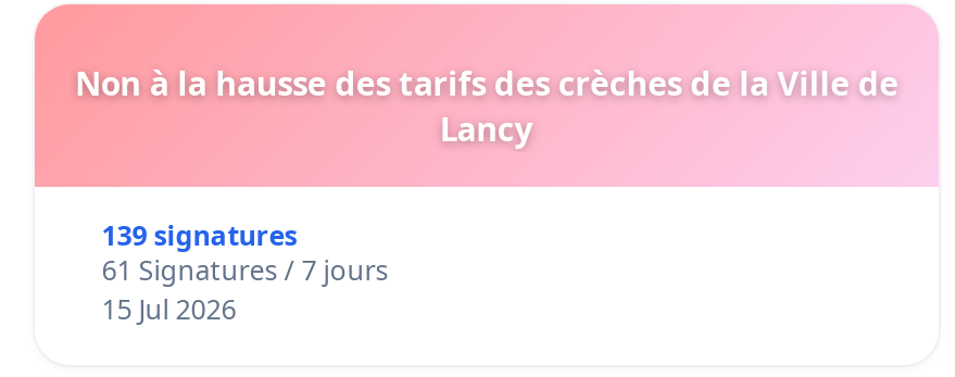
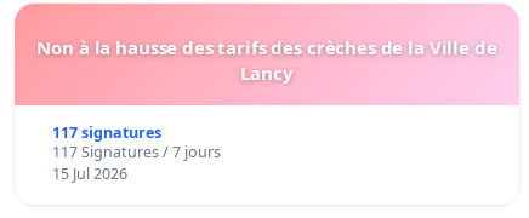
[102,218,297,255] 139 signatures -> [52,122,161,143] 117 signatures
[102,253,389,290] 61 Signatures / 7 jours -> [52,141,221,162] 117 Signatures / 7 jours

